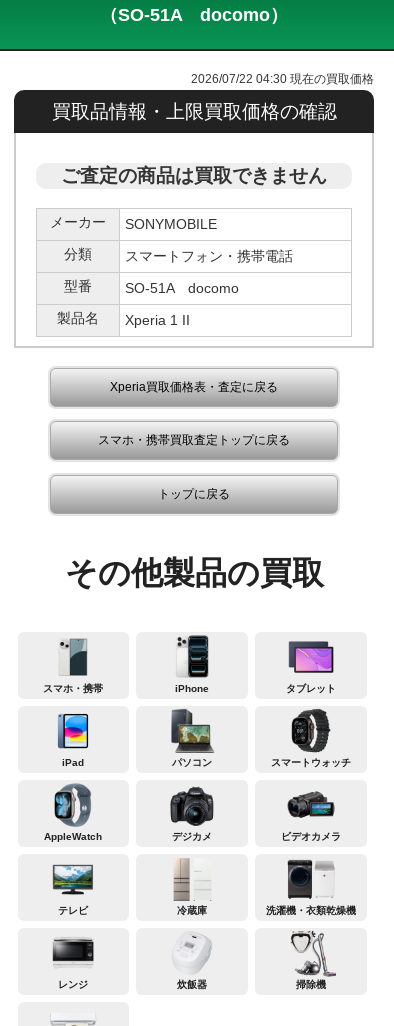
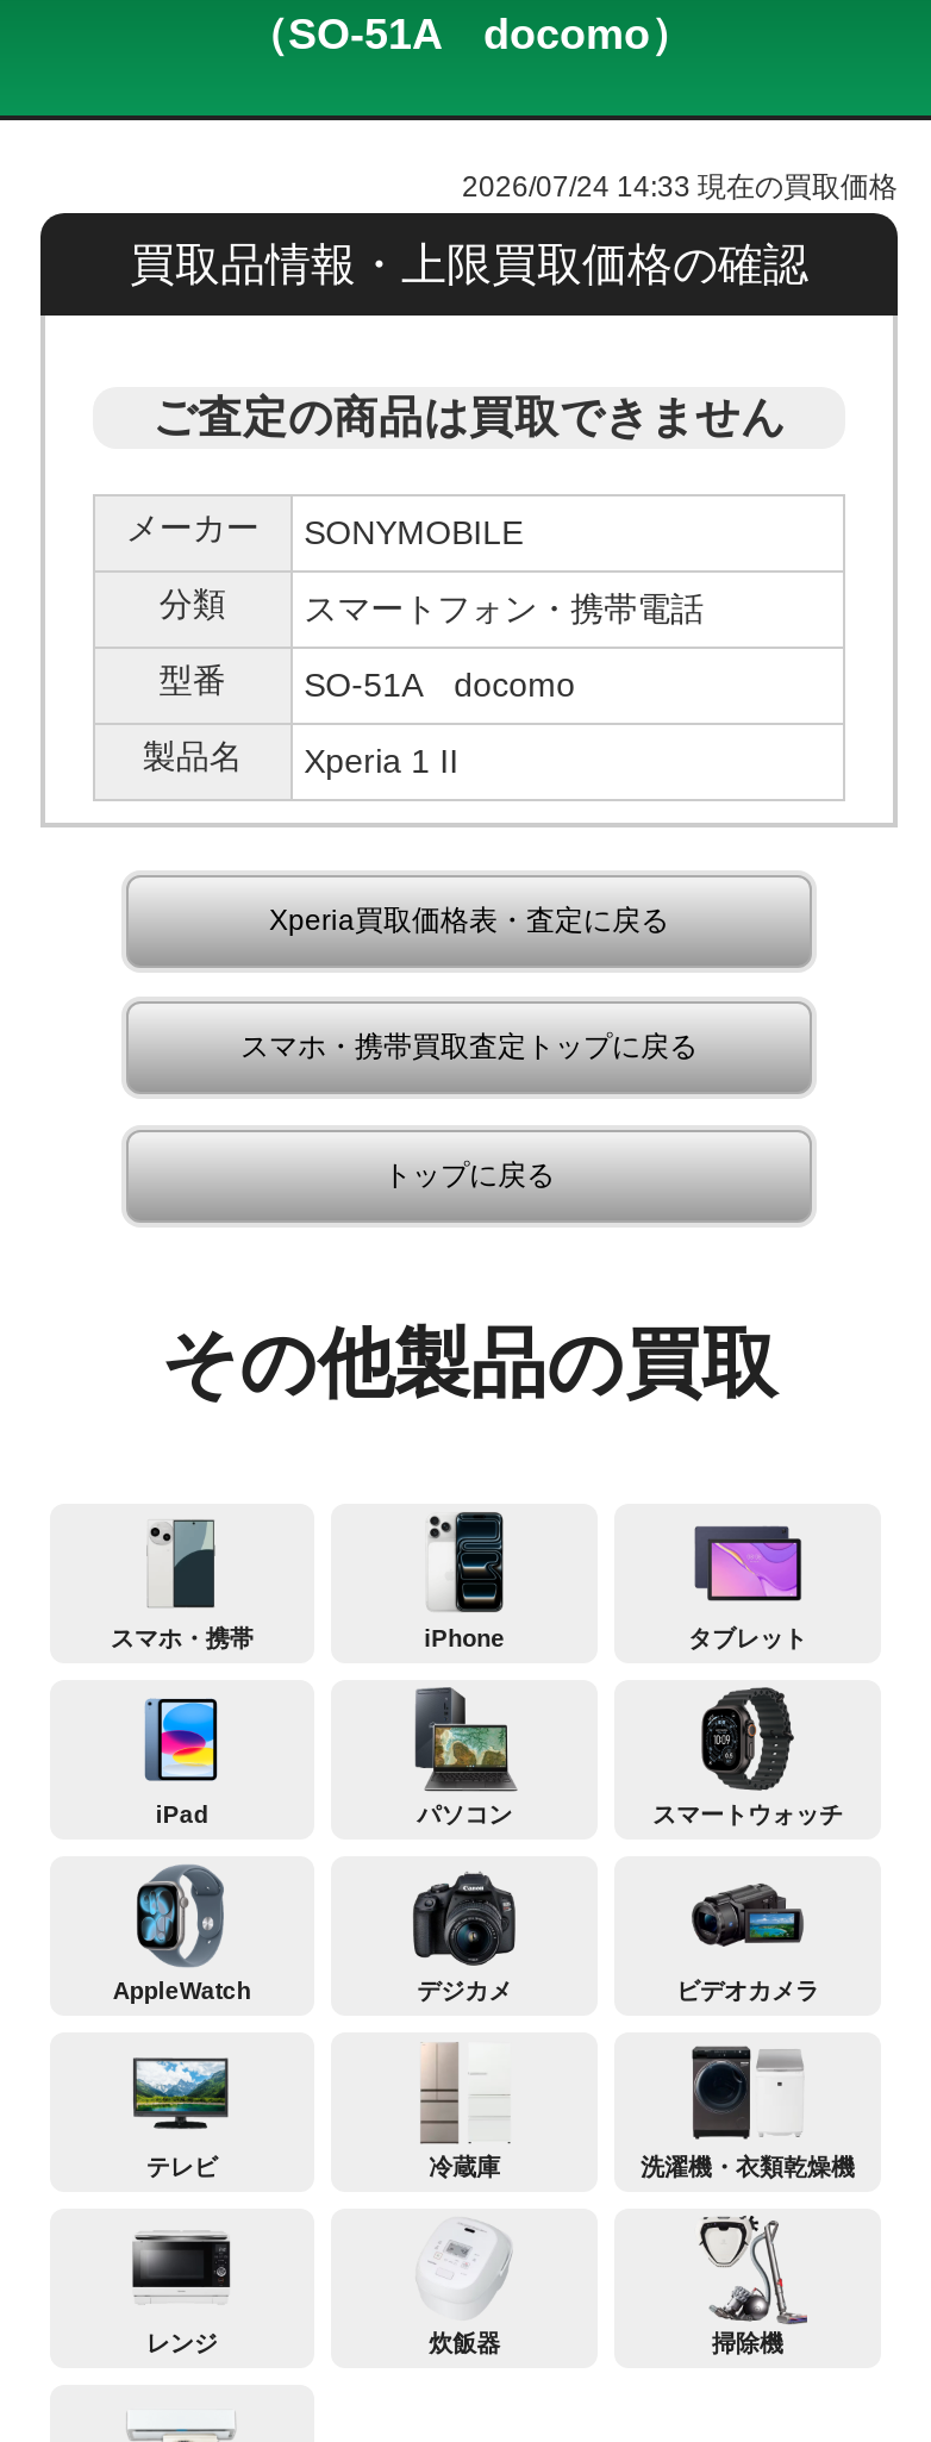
[191,72,374,86] 2026/07/22 04:30現在の買取価格 -> [462,170,898,204] 2026/07/24 14:33現在の買取価格

